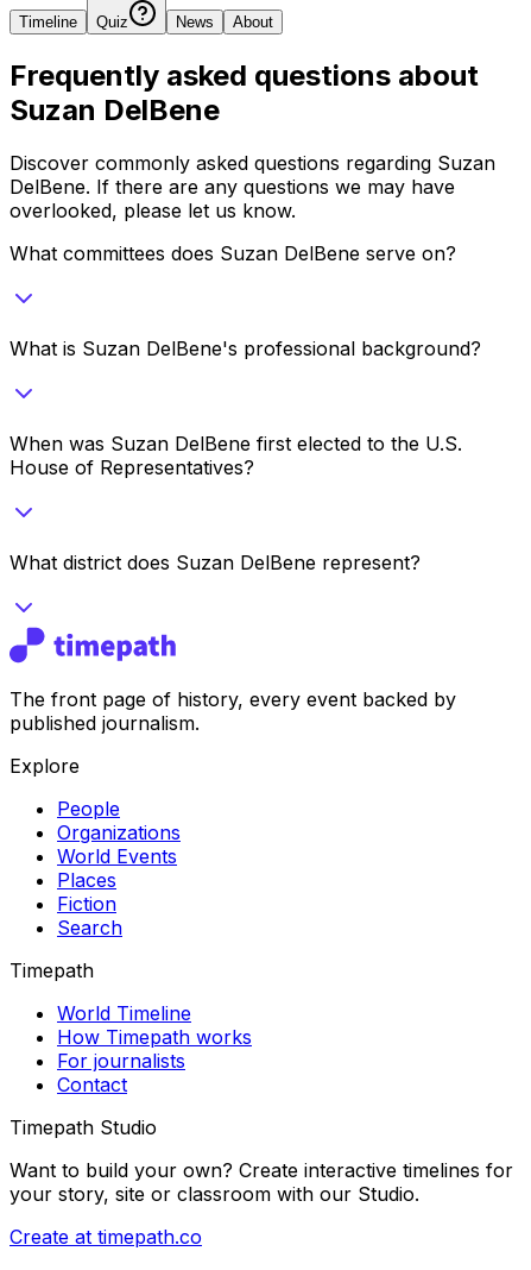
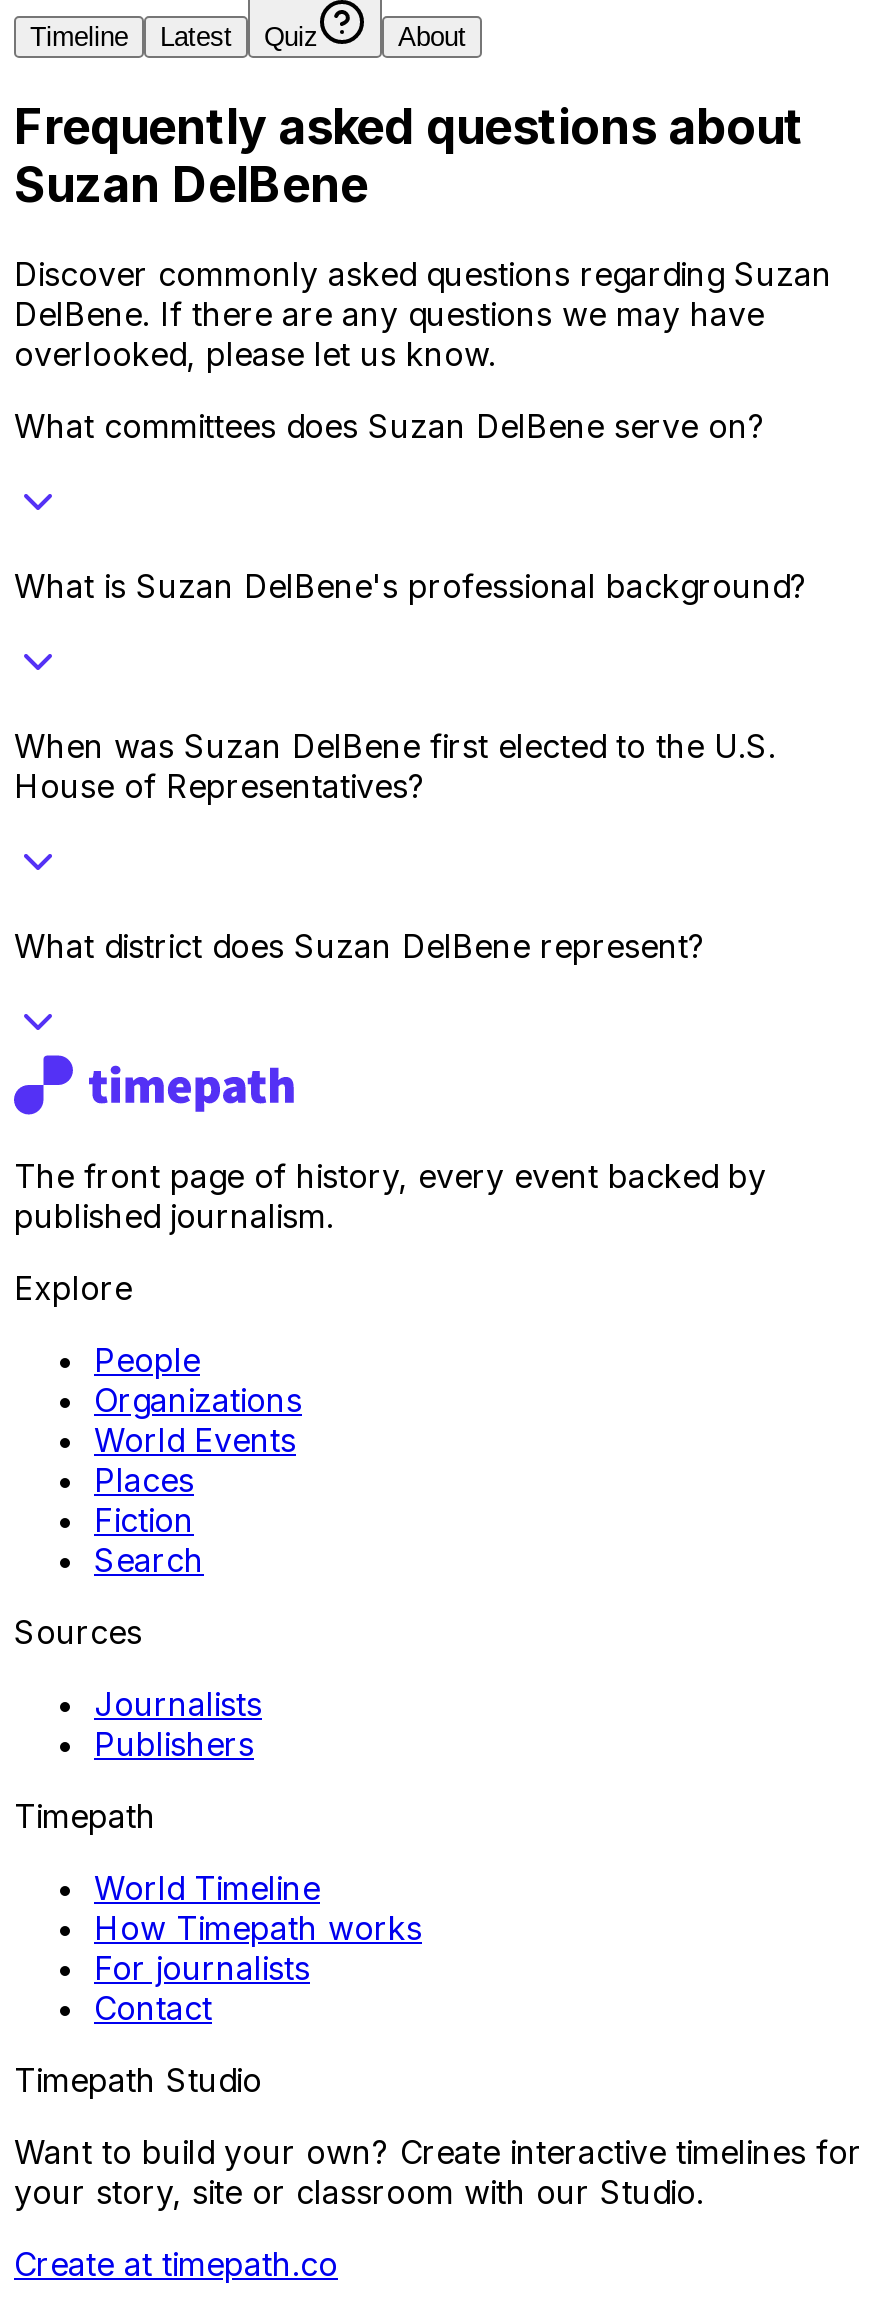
[176,13,214,31] News -> none
none -> [160,22,232,52] Latest
none -> [14,1611,262,1763] Sources | Journalists | Publishers

